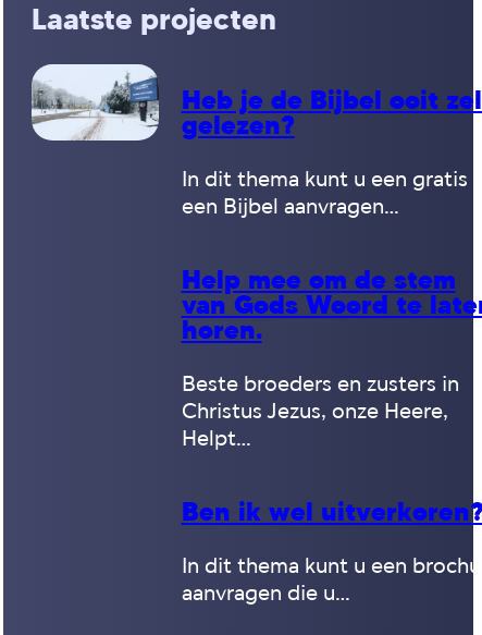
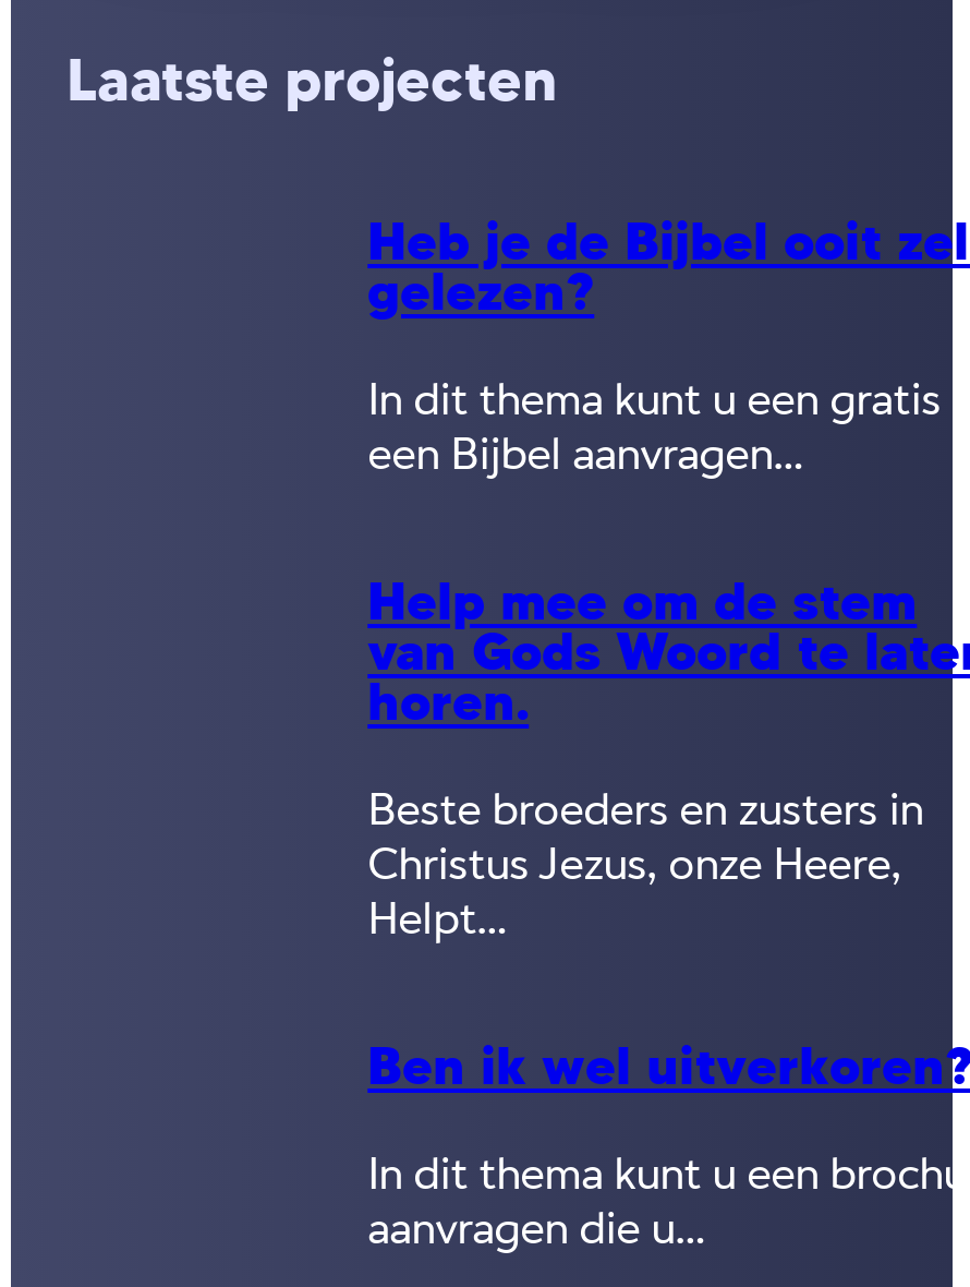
[30,63,160,142] [image] -> none

